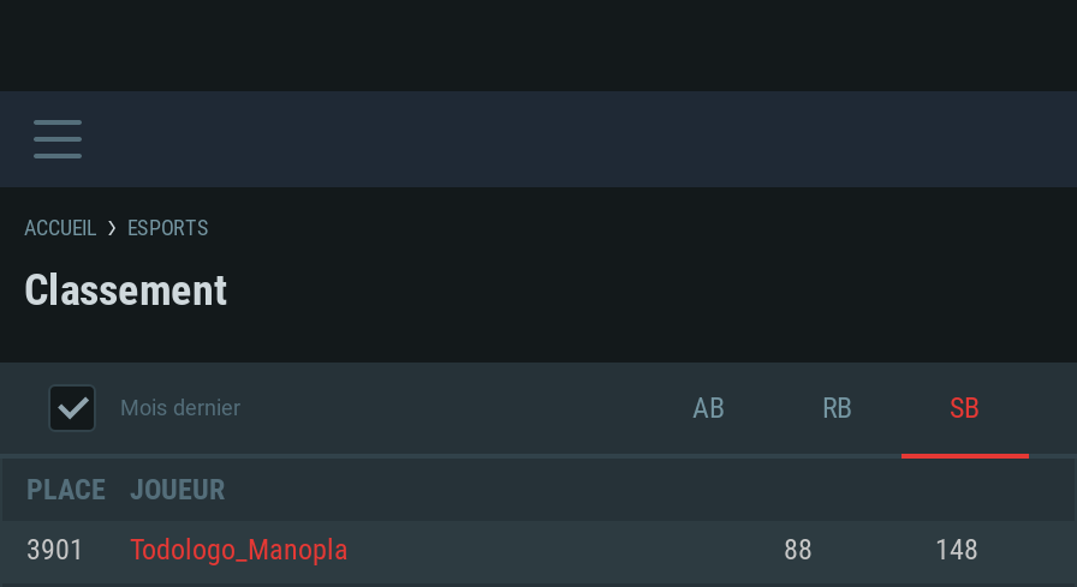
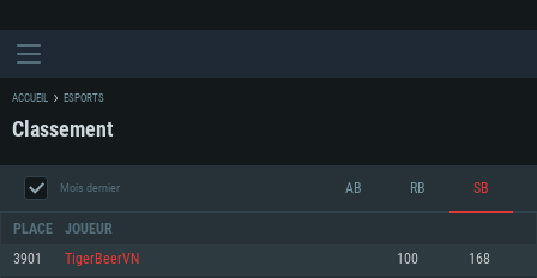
[130,538,978,564] Todologo_Manopla | 88 | 148 -> [65,253,490,266] TigerBeerVN | 100 | 168

